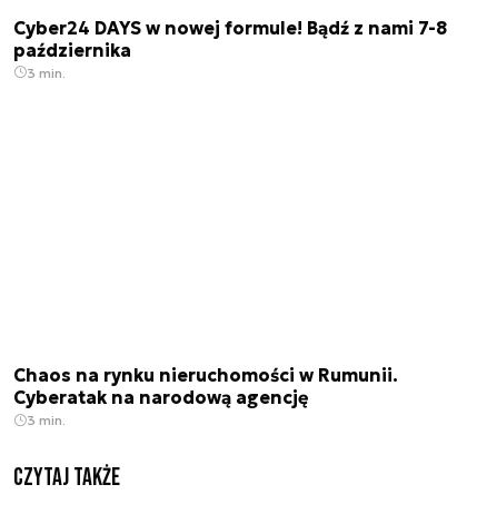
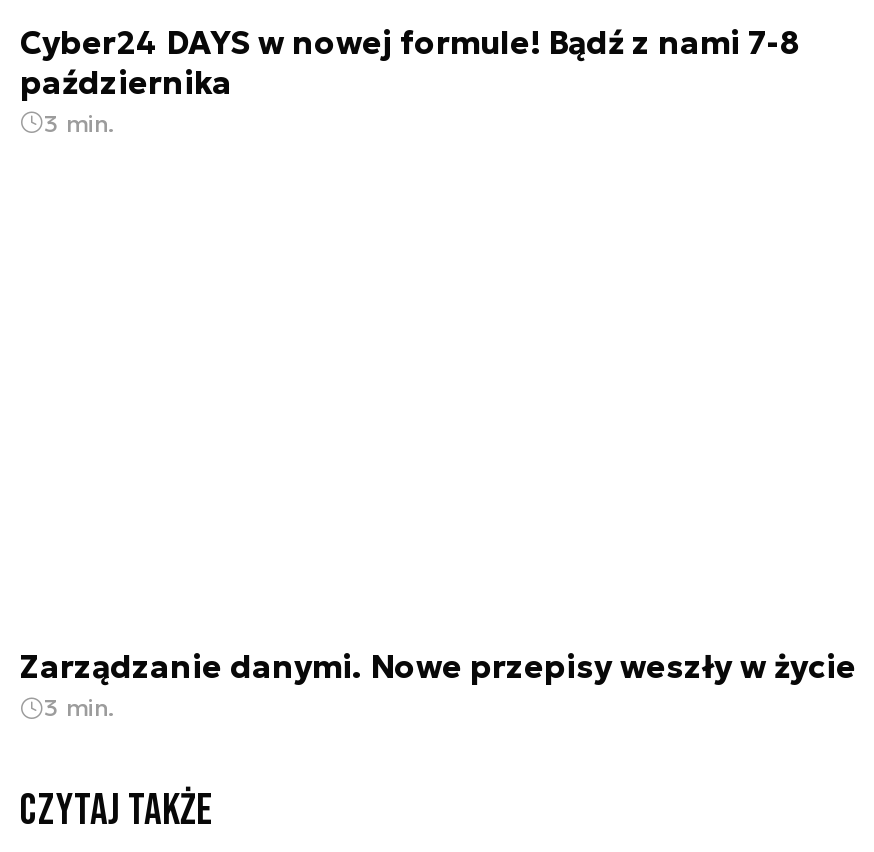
[13,364,398,409] Chaos na rynku nieruchomości w Rumunii. | Cyberatak na narodową agencję -> [20,646,856,686] Zarządzanie danymi. Nowe przepisy weszły w życie

